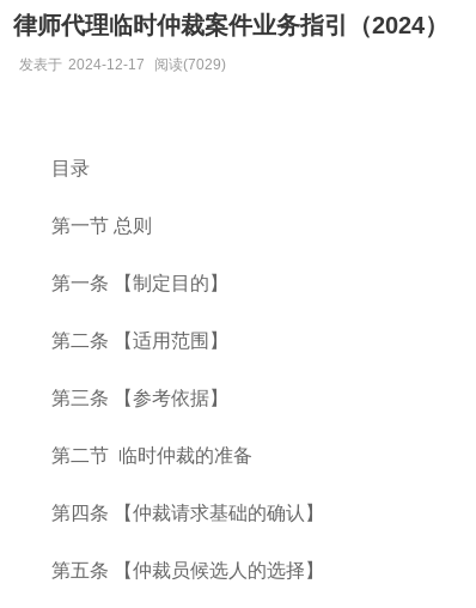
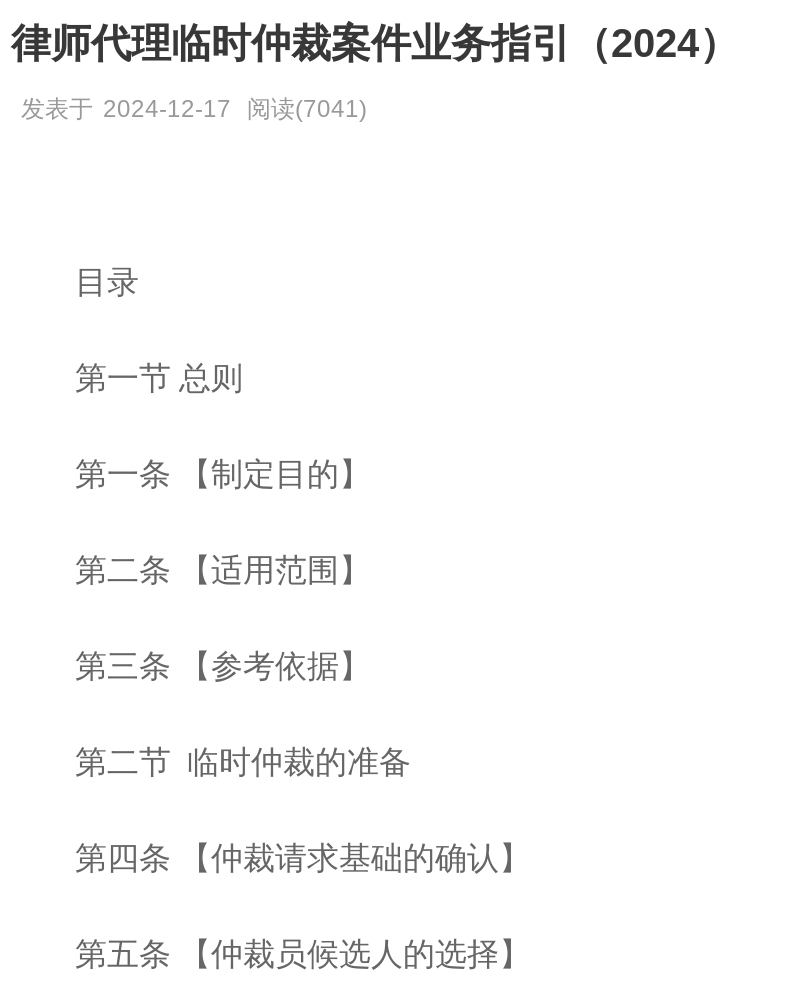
[20,56,227,73] 发表于 2024-12-17 阅读(7029) -> [21,95,367,123] 发表于 2024-12-17 阅读(7041)

